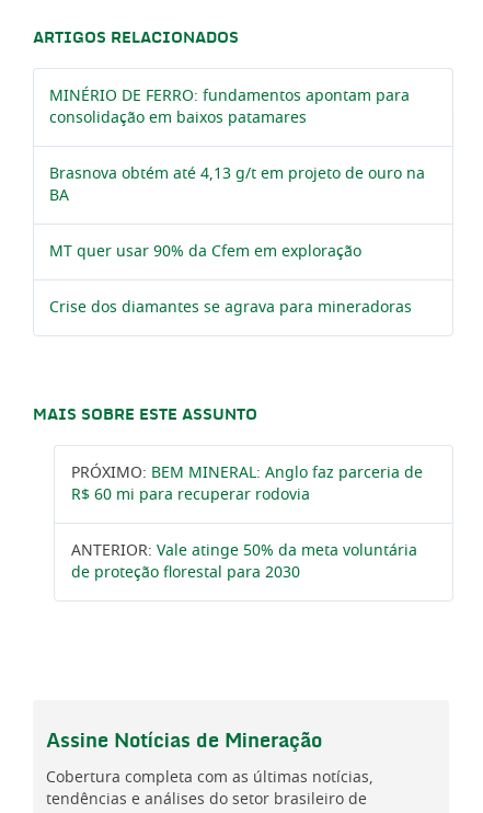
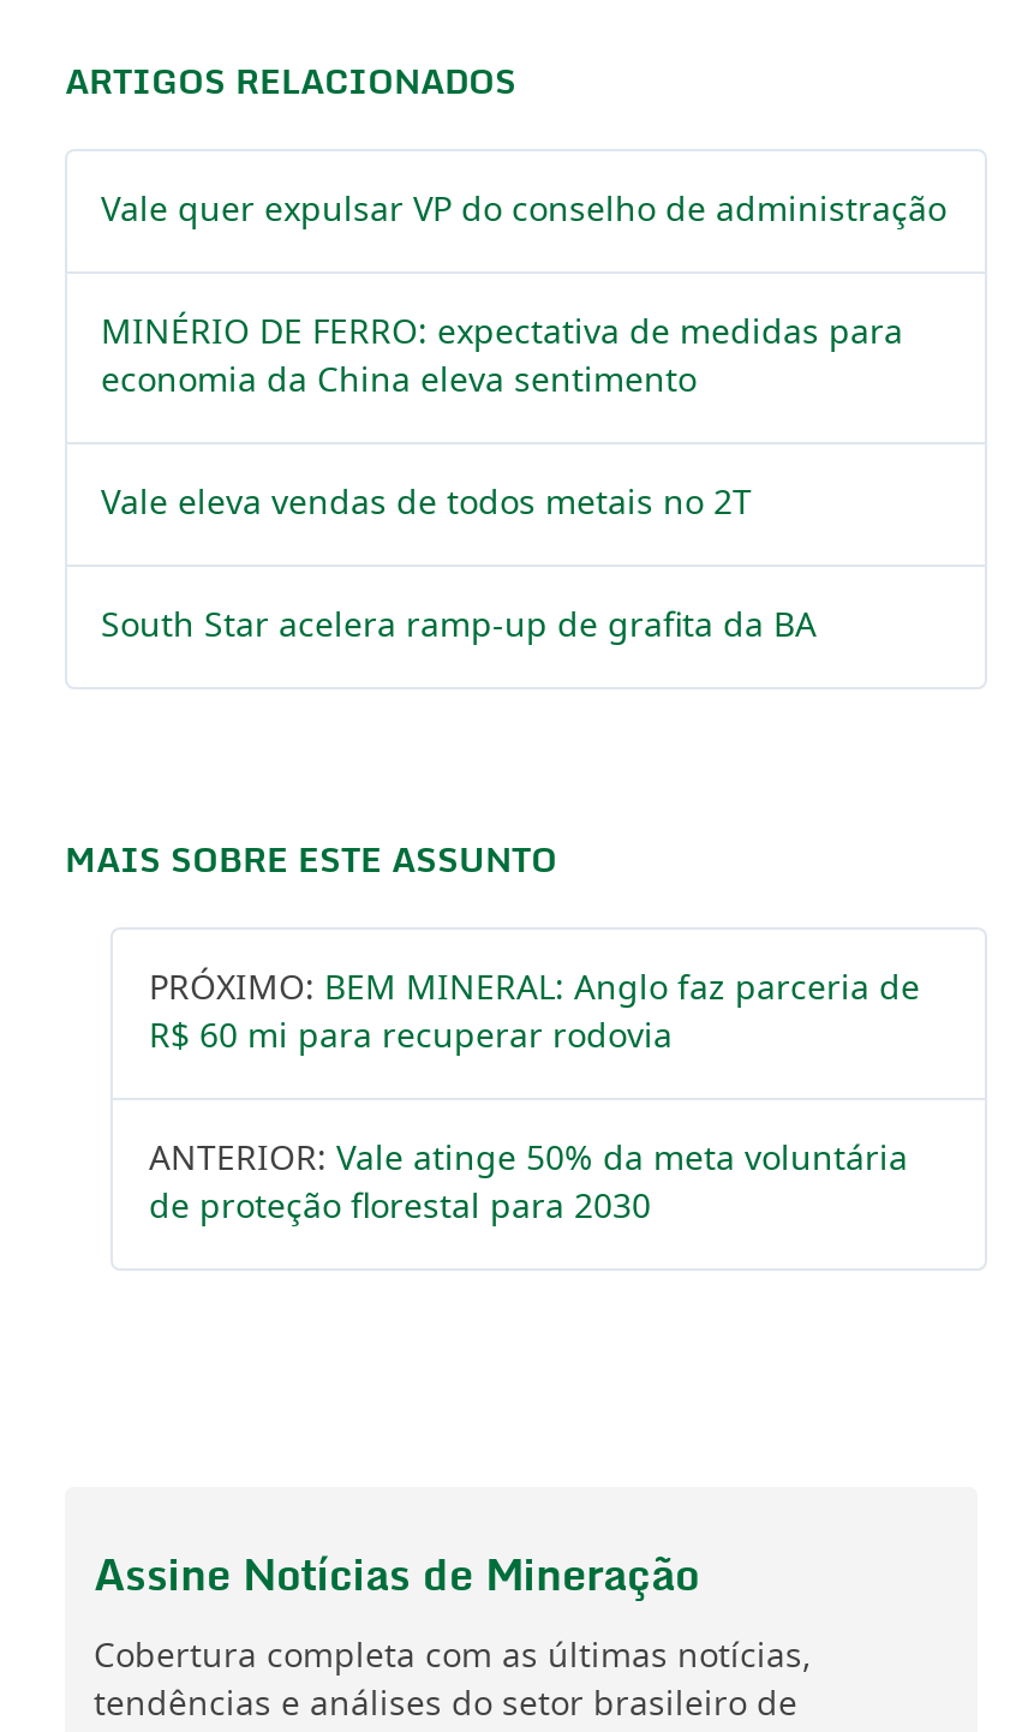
[49,89,410,126] MINÉRIO DE FERRO: fundamentos apontam para | consolidação em baixos patamares -> [101,194,946,228] Vale quer expulsar VP do conselho de administração
[49,166,425,204] Brasnova obtém até 4,13 g/t em projeto de ouro na | BA -> [101,317,903,398] MINÉRIO DE FERRO: expectativa de medidas para | economia da China eleva sentimento
[49,244,361,259] MT quer usar 90% da Cfem em exploração -> [101,487,752,521] Vale eleva vendas de todos metais no 2T
[49,300,412,315] Crise dos diamantes se agrava para mineradoras -> [101,610,817,643] South Star acelera ramp-up de grafita da BA

